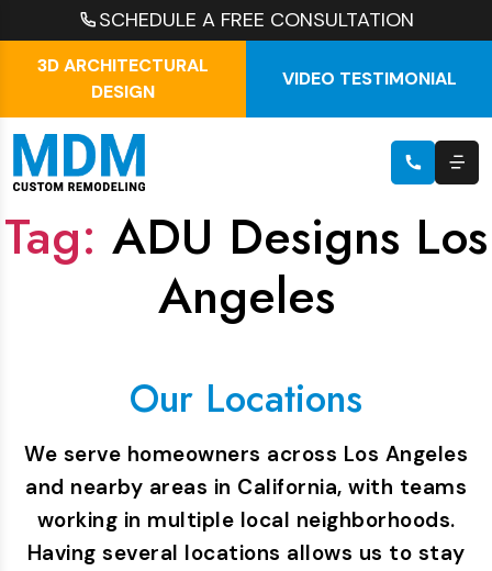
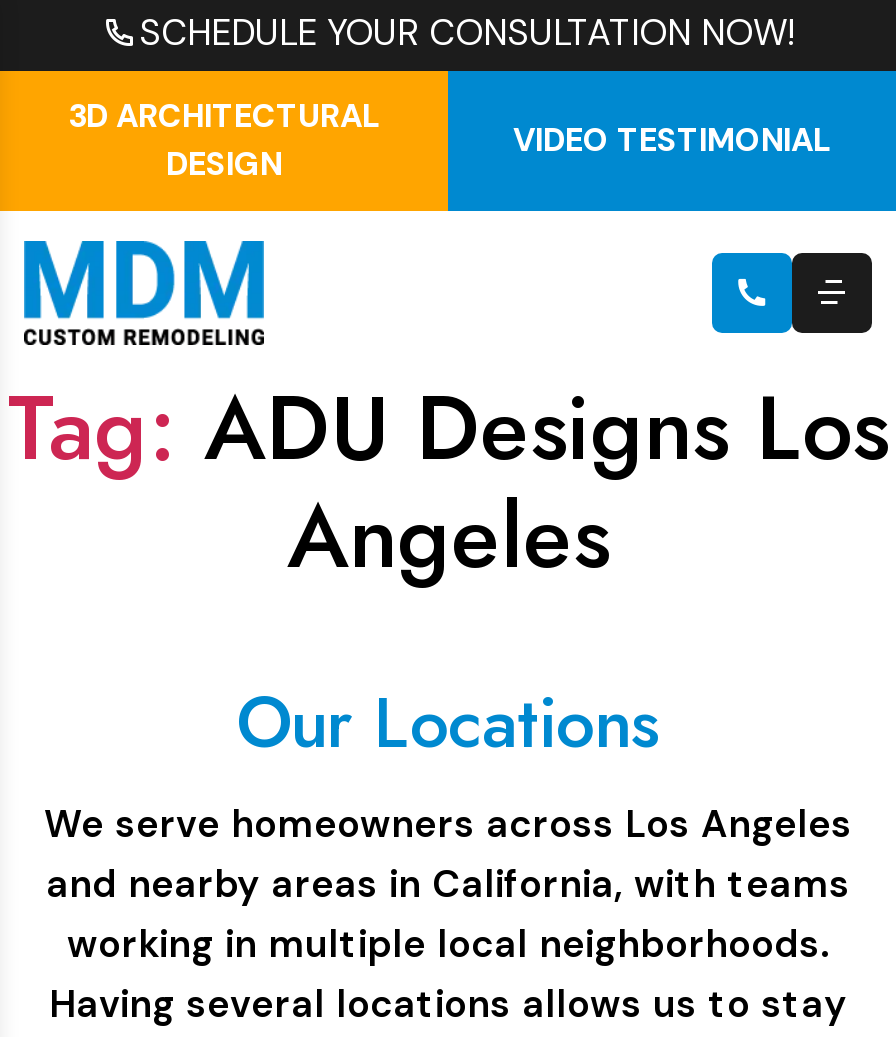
[99,7,414,33] SCHEDULE A FREE CONSULTATION -> [139,9,795,57] SCHEDULE YOUR CONSULTATION NOW!

